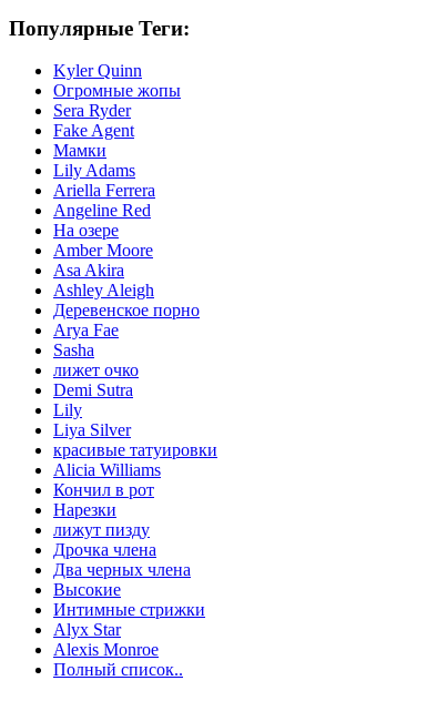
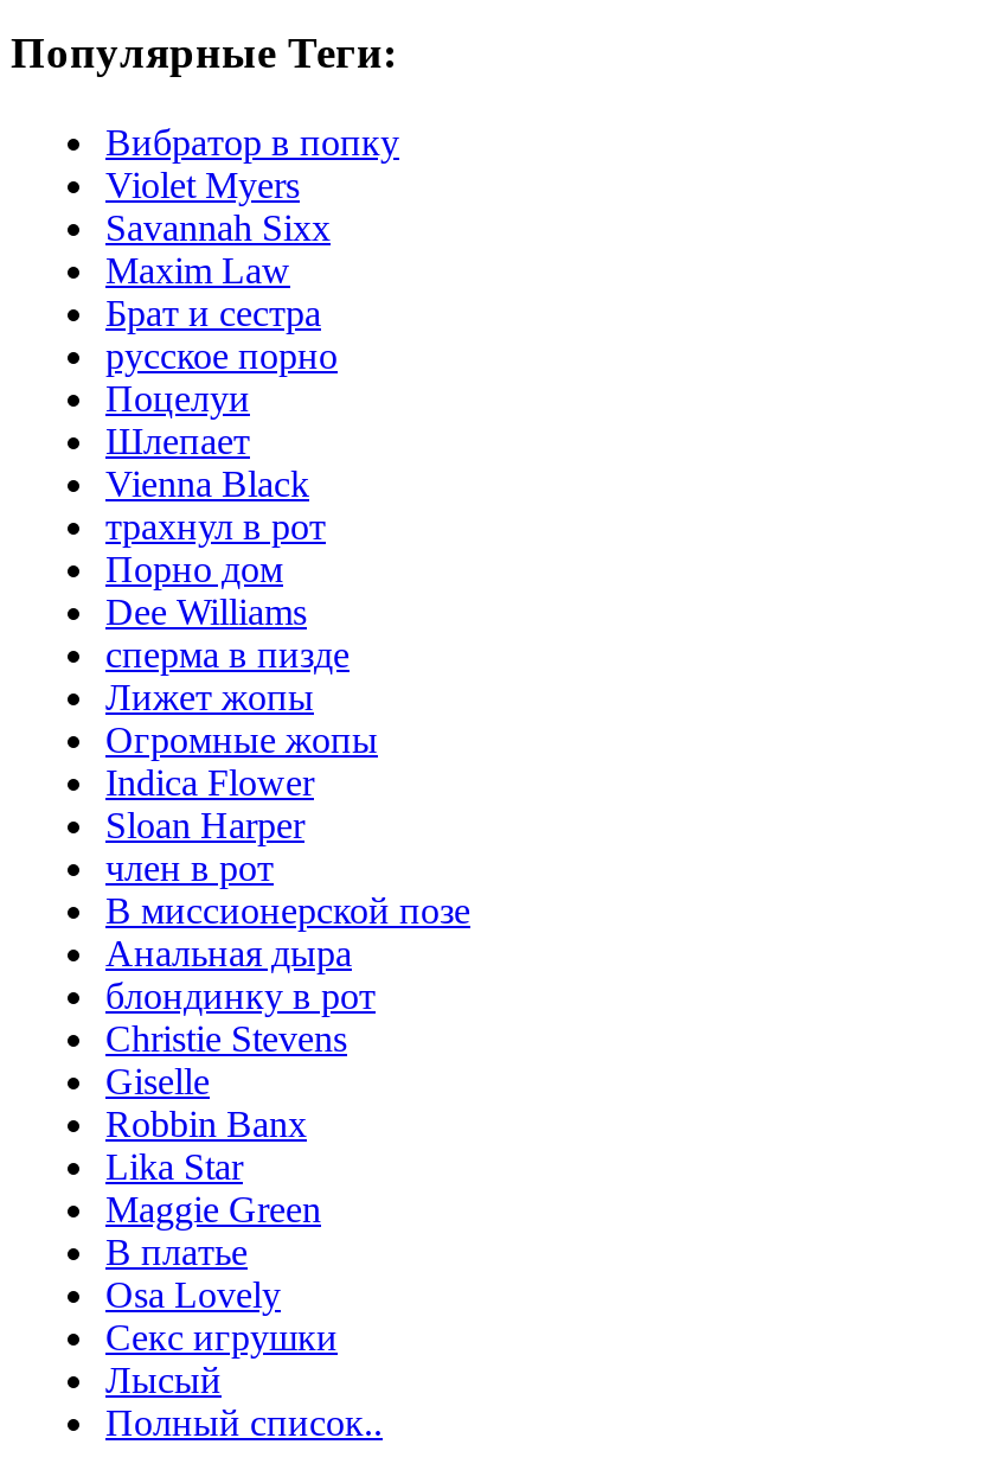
[53,61,142,80] Kyler Quinn -> [105,123,399,718] Вибратор в попку | Violet Myers | Savannah Sixx | Maxim Law | Брат и сестра | русское порно | Поцелуи | Шлепает | Vienna Black | трахнул в рот | Порно дом | Dee Williams | сперма в пизде | Лижет жопы
moved [53,81,181,100] -> [105,721,378,761]: Огромные жопы
[53,101,217,659] Sera Ryder | Fake Agent | Мамки | Lily Adams | Ariella Ferrera | Angeline Red | На озере | Amber Moore | Asa Akira | Ashley Aleigh | Деревенское порно | Arya Fae | Sasha | лижет очко | Demi Sutra | Lily | Liya Silver | красивые татуировки | Alicia Williams | Кончил в рот | Нарезки | лижут пизду | Дрочка члена | Два черных члена | Высокие | Интимные стрижки | Alyx Star | Alexis Monroe -> [105,763,470,1401] Indica Flower | Sloan Harper | член в рот | В миссионерской позе | Анальная дыра | блондинку в рот | Christie Stevens | Giselle | Robbin Banx | Lika Star | Maggie Green | В платье | Osa Lovely | Секс игрушки | Лысый

